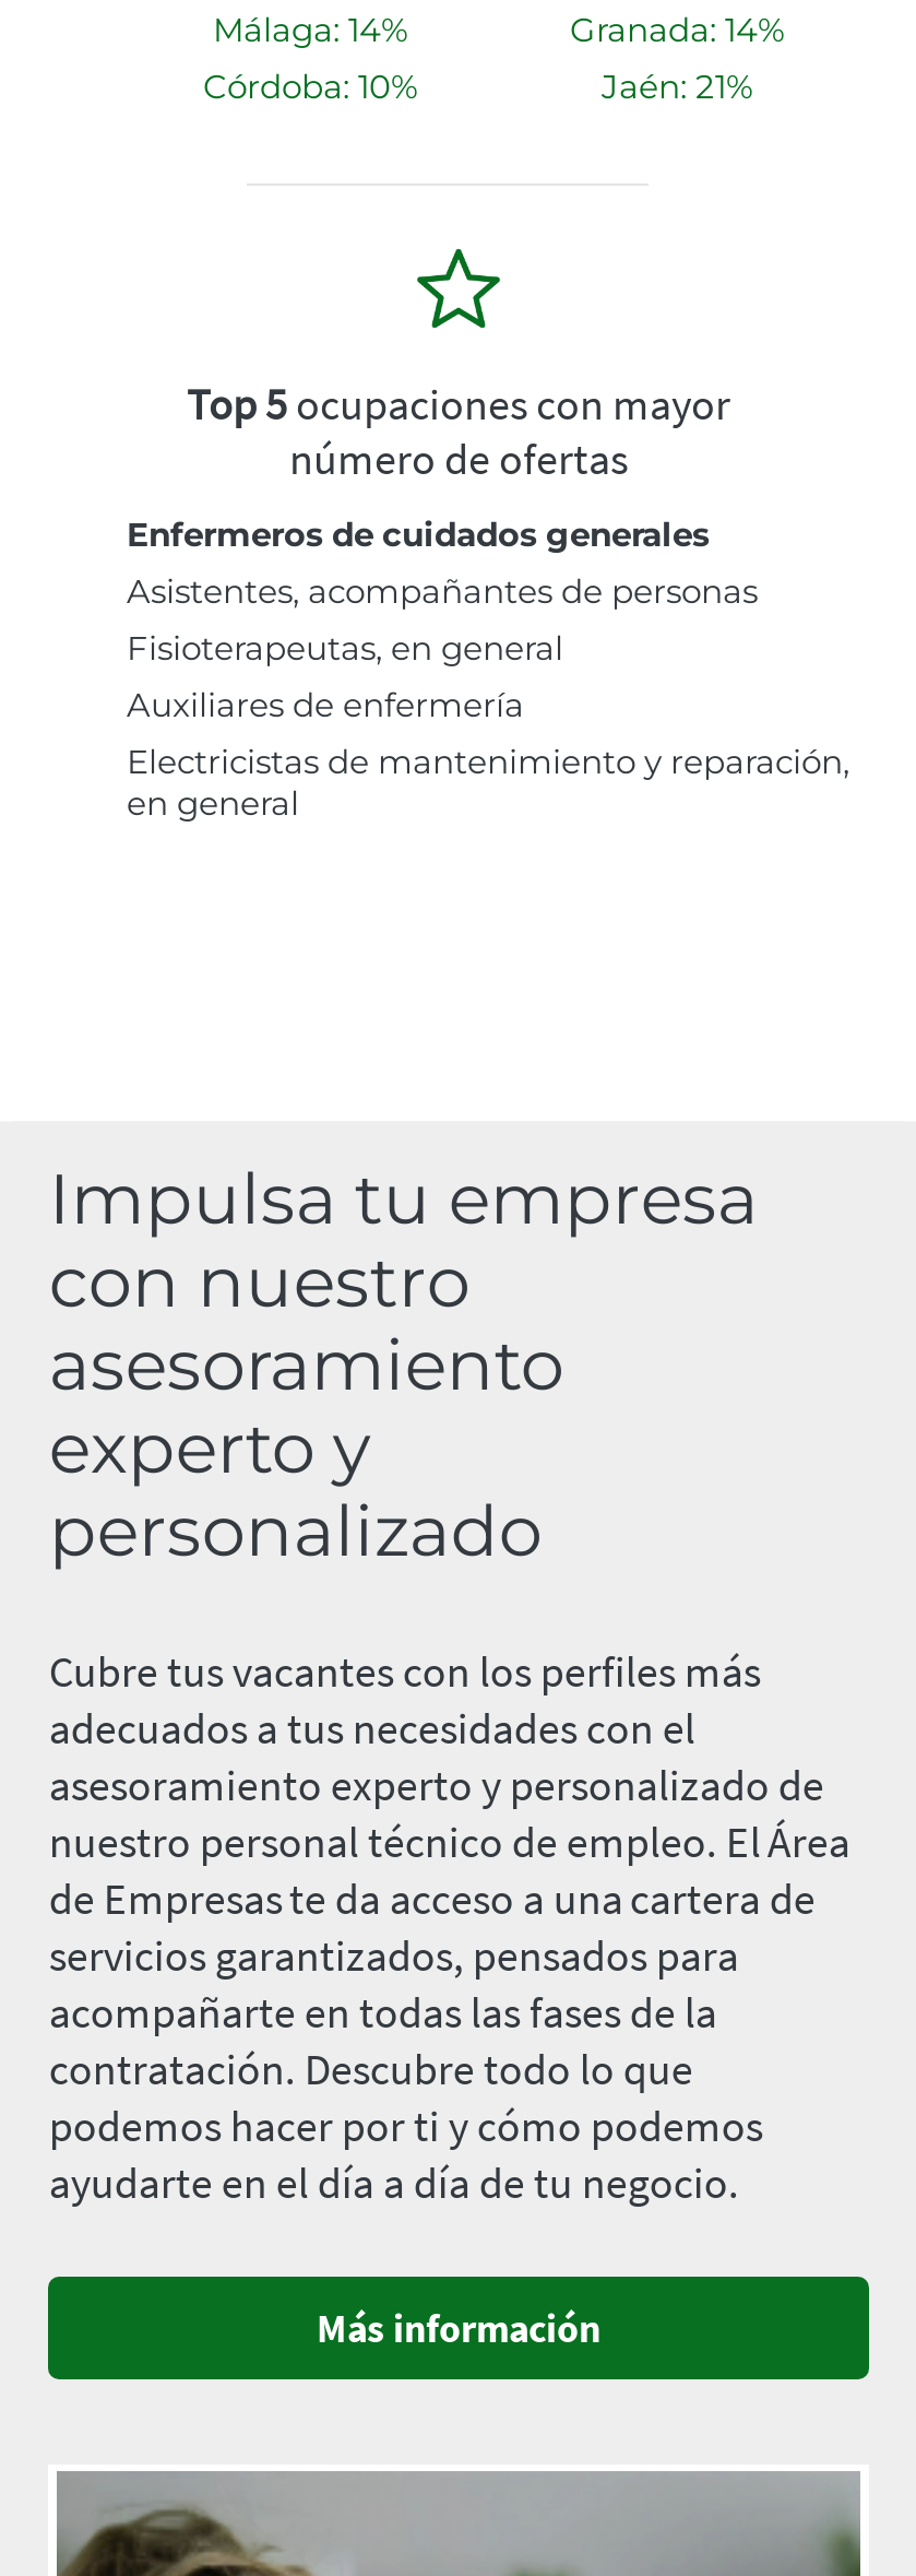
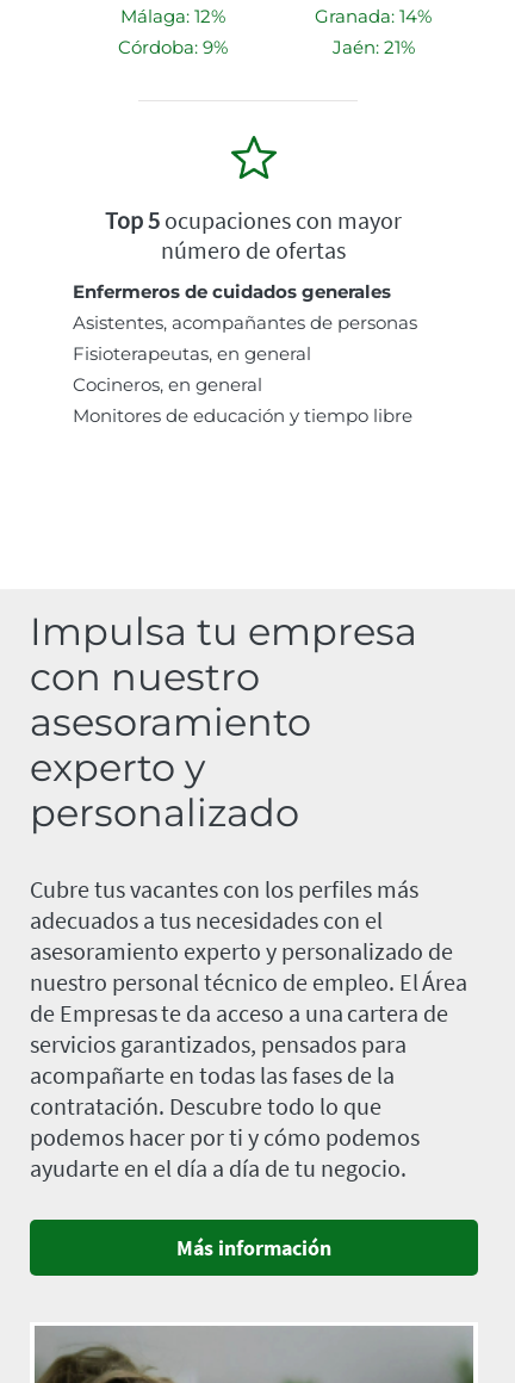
[213,9,407,51] Málaga: 14% -> [120,5,225,28] Málaga: 12%
[203,66,417,107] Córdoba: 10% -> [118,36,228,59] Córdoba: 9%
[127,684,849,824] Auxiliares de enfermería | Electricistas de mantenimiento y reparación, | en general -> [73,373,412,427] Cocineros, en general | Monitores de educación y tiempo libre

